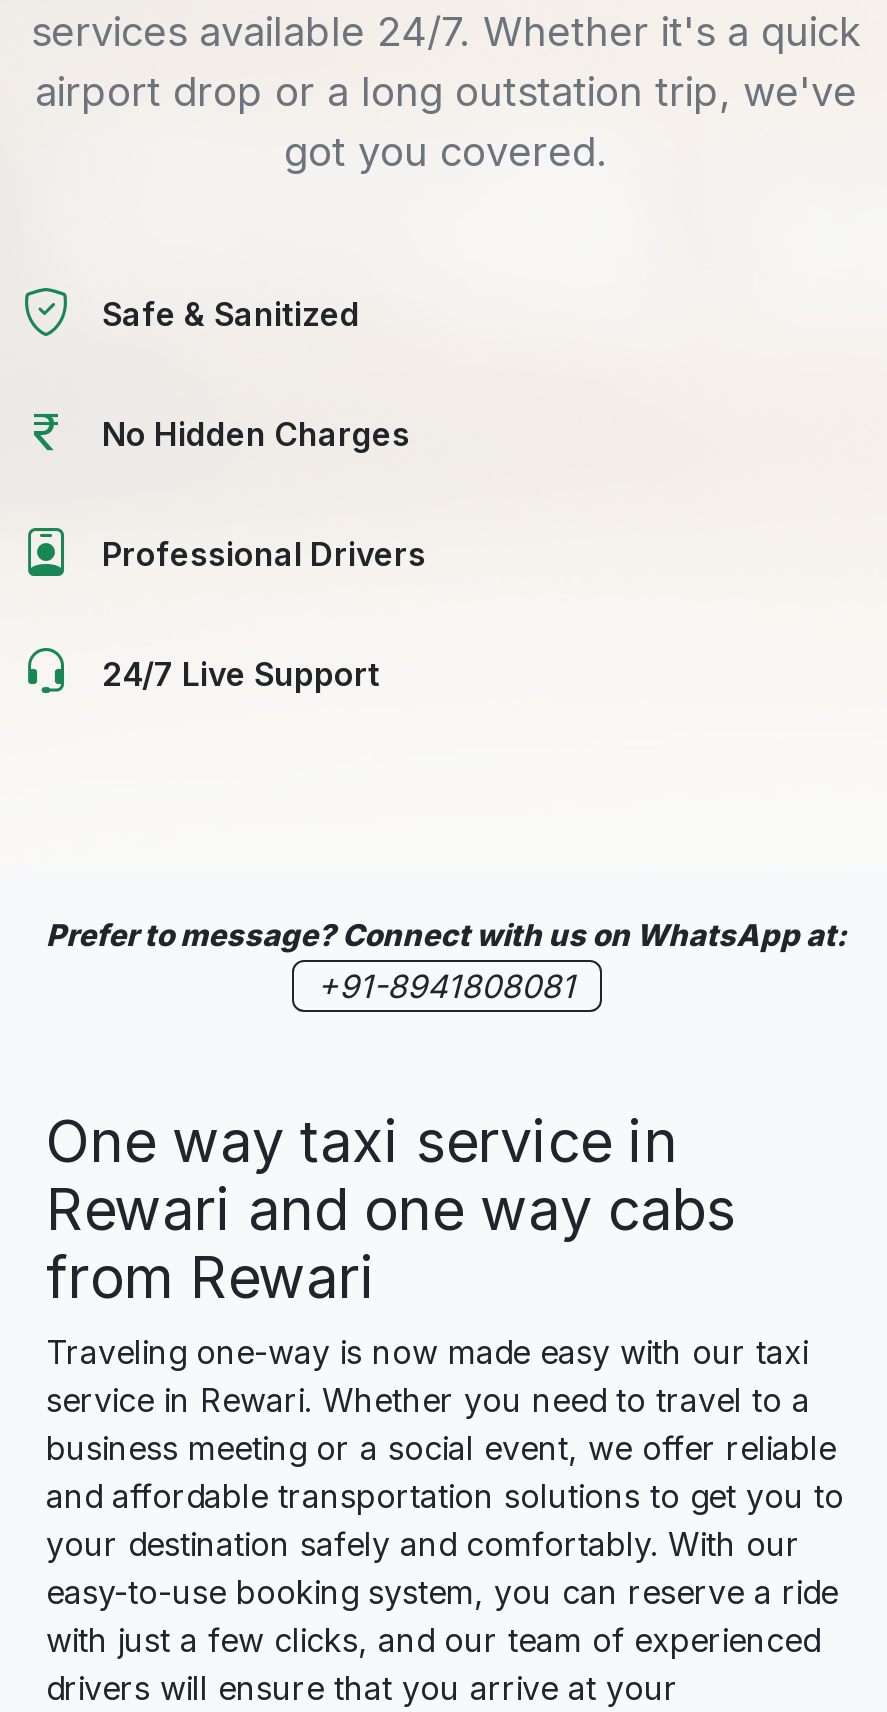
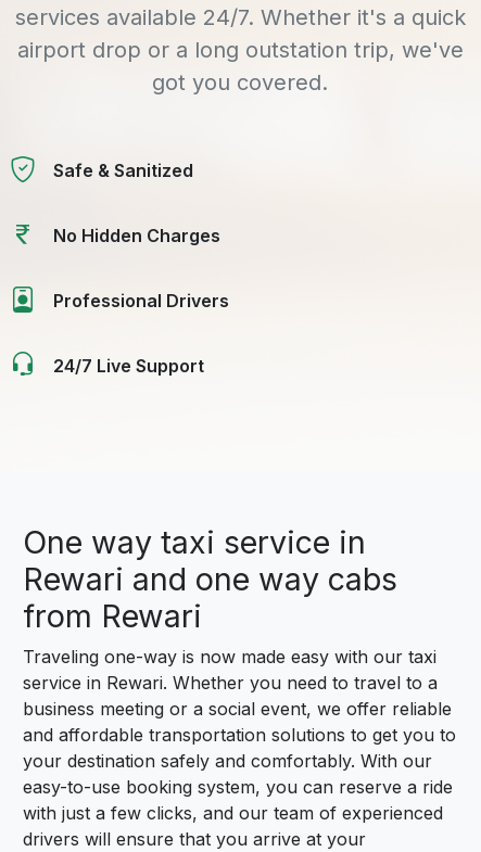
[46,916,846,1005] Prefer to message? Connect with us on WhatsApp at: | +91-8941808081 -> none

